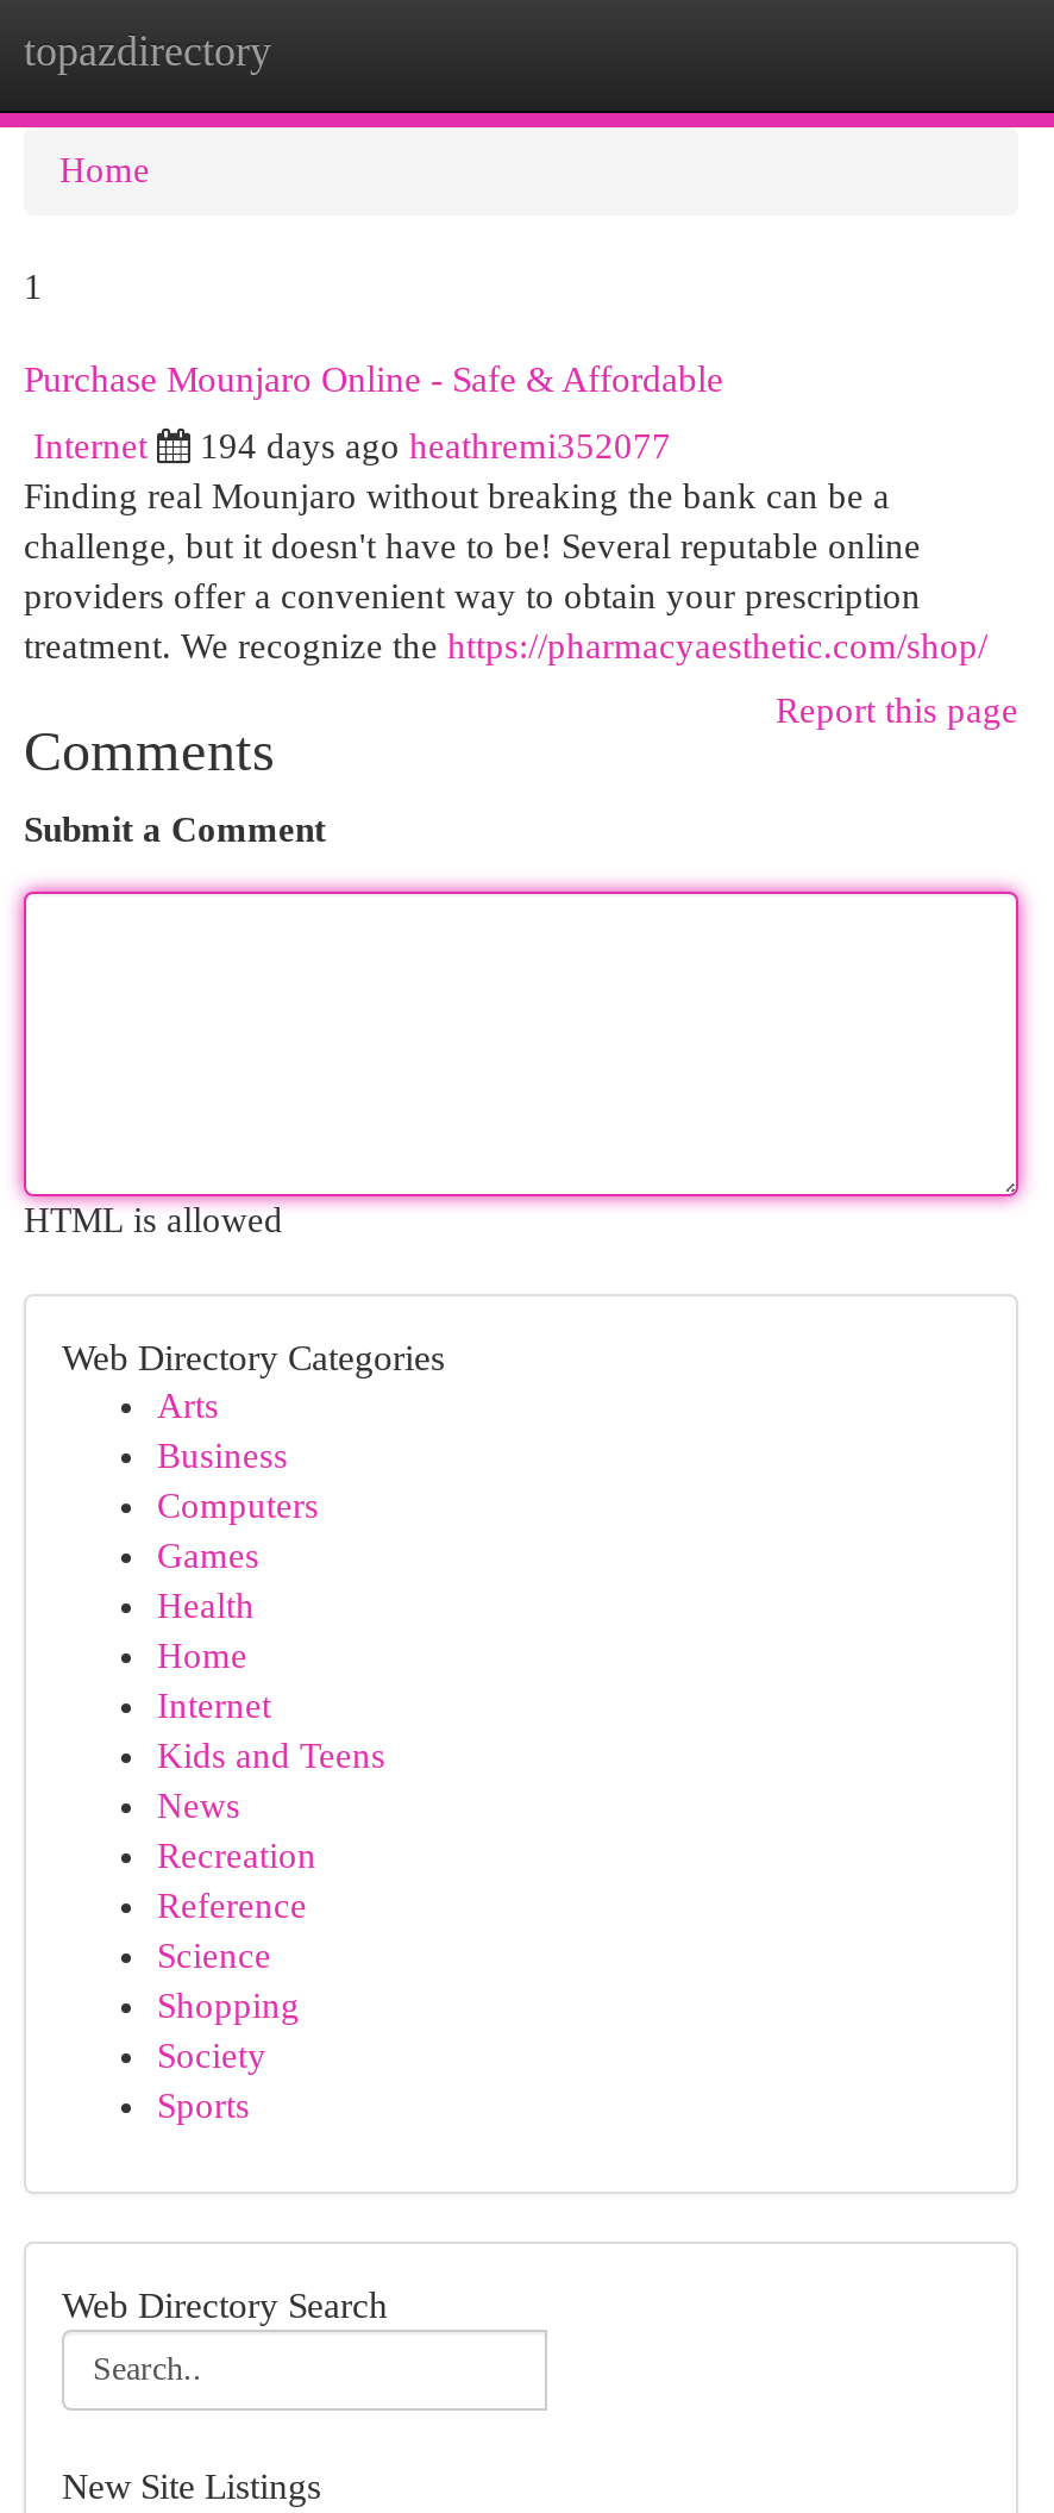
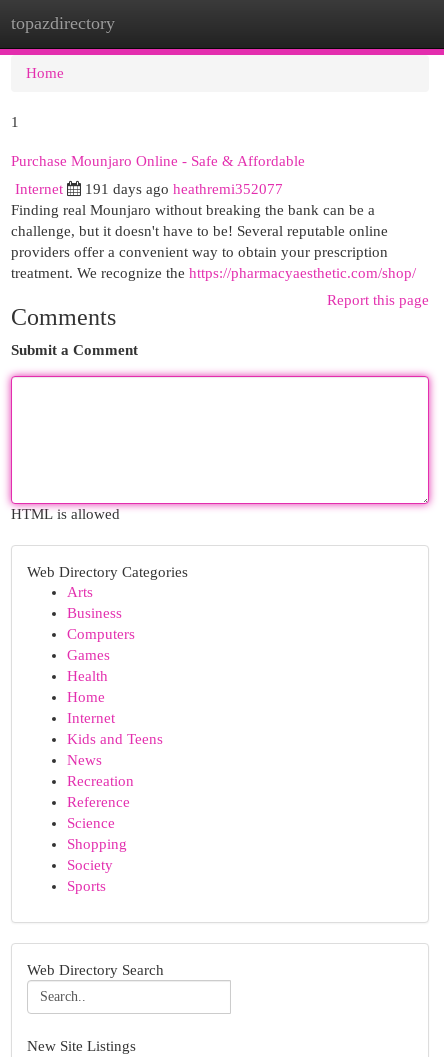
[200,427,671,465] 194 days ago heathremi352077 -> [85,181,283,197] 191 days ago heathremi352077

